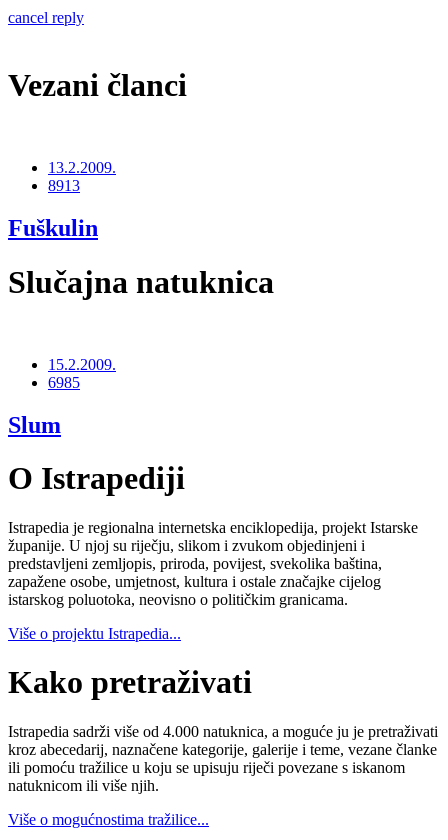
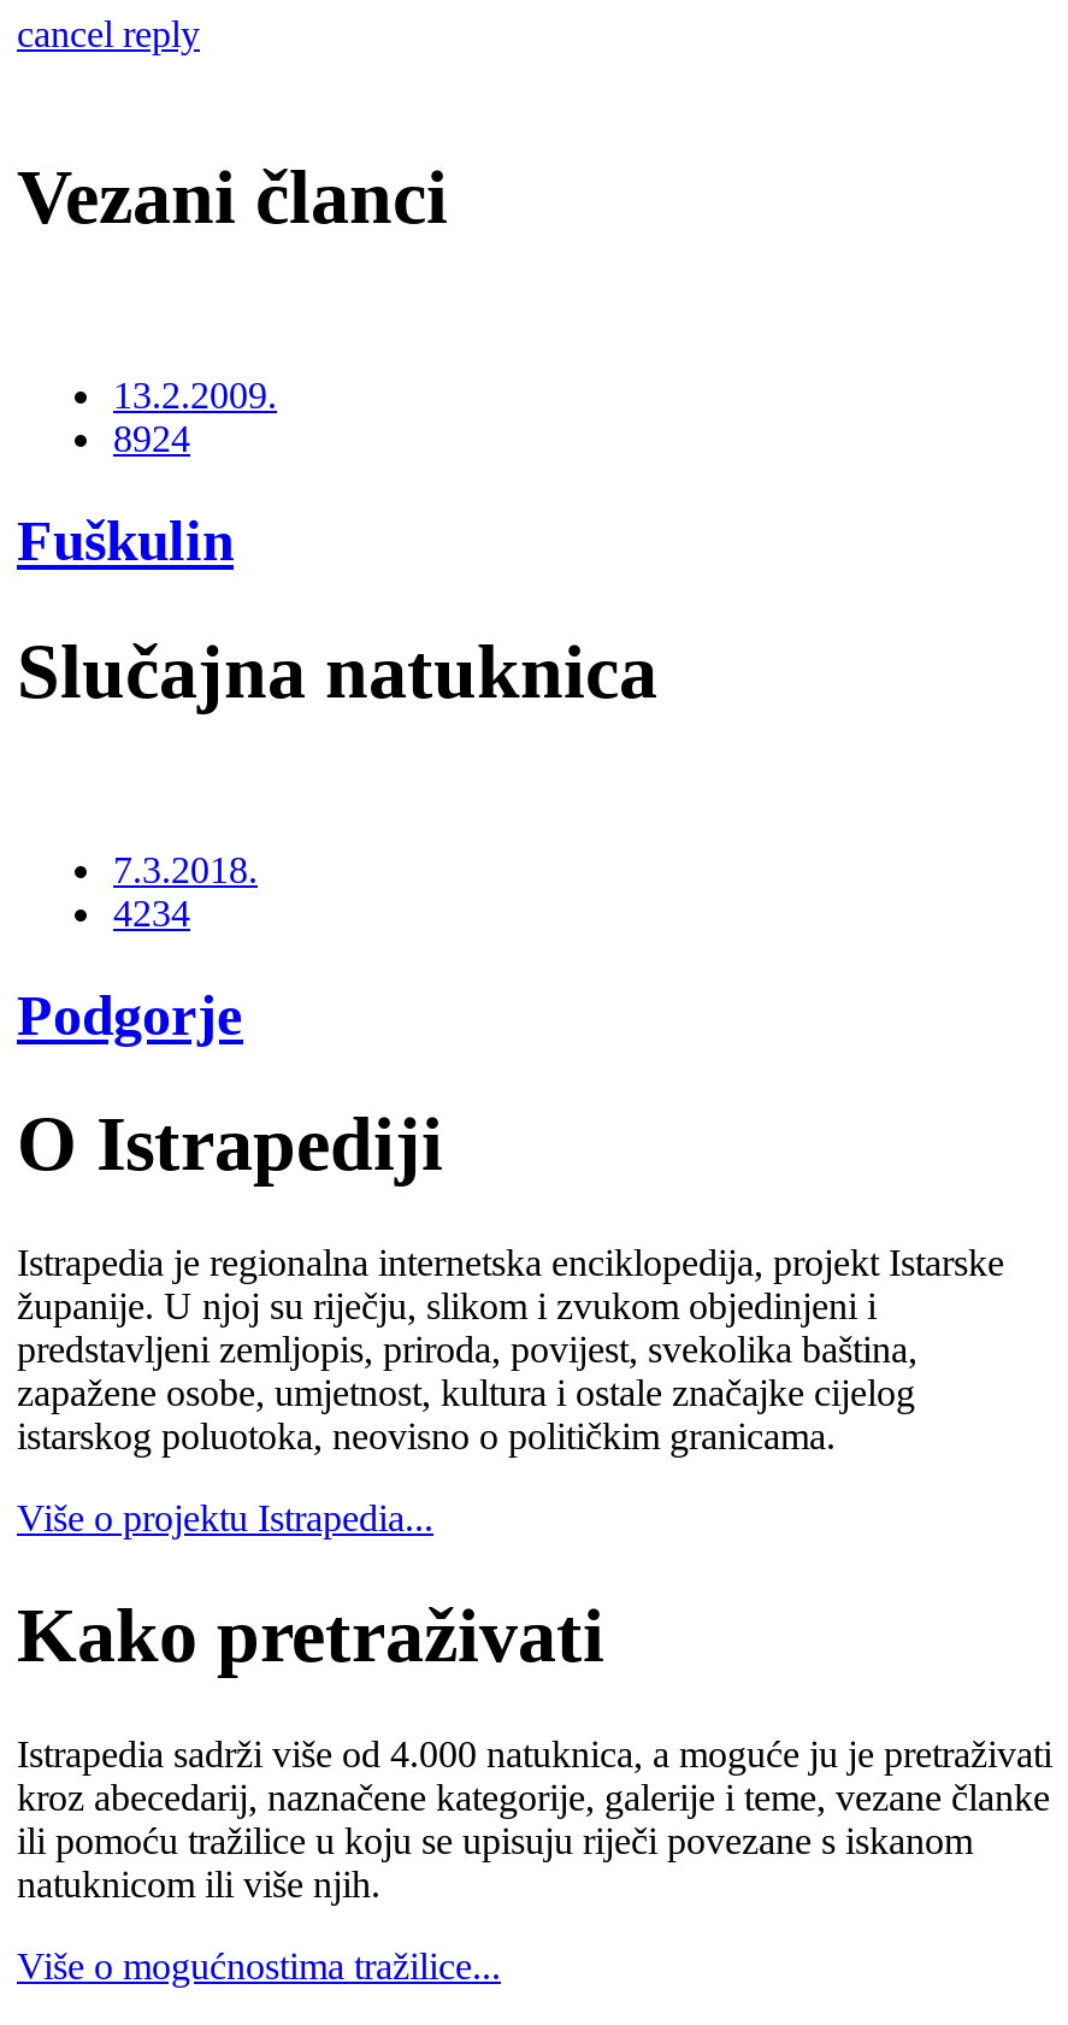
[48,177,80,194] 8913 -> [113,419,190,460] 8924
[48,356,116,391] 15.2.2009. | 6985 -> [113,850,258,934] 7.3.2018. | 4234
[8,412,61,438] Slum -> [17,984,243,1047] Podgorje

